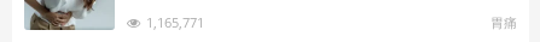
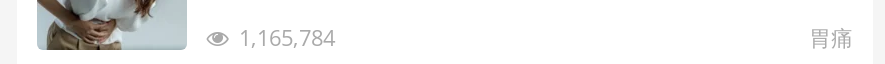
[146,13,204,31] 1,165,771 -> [239,22,335,52] 1,165,784

